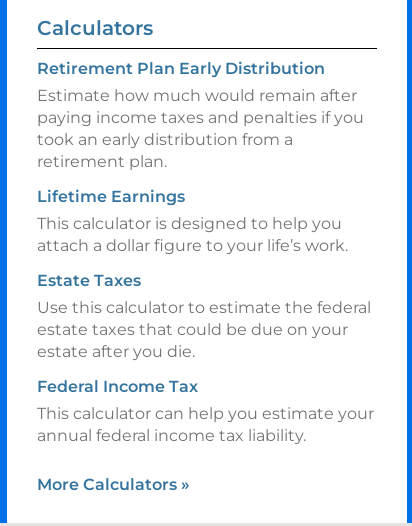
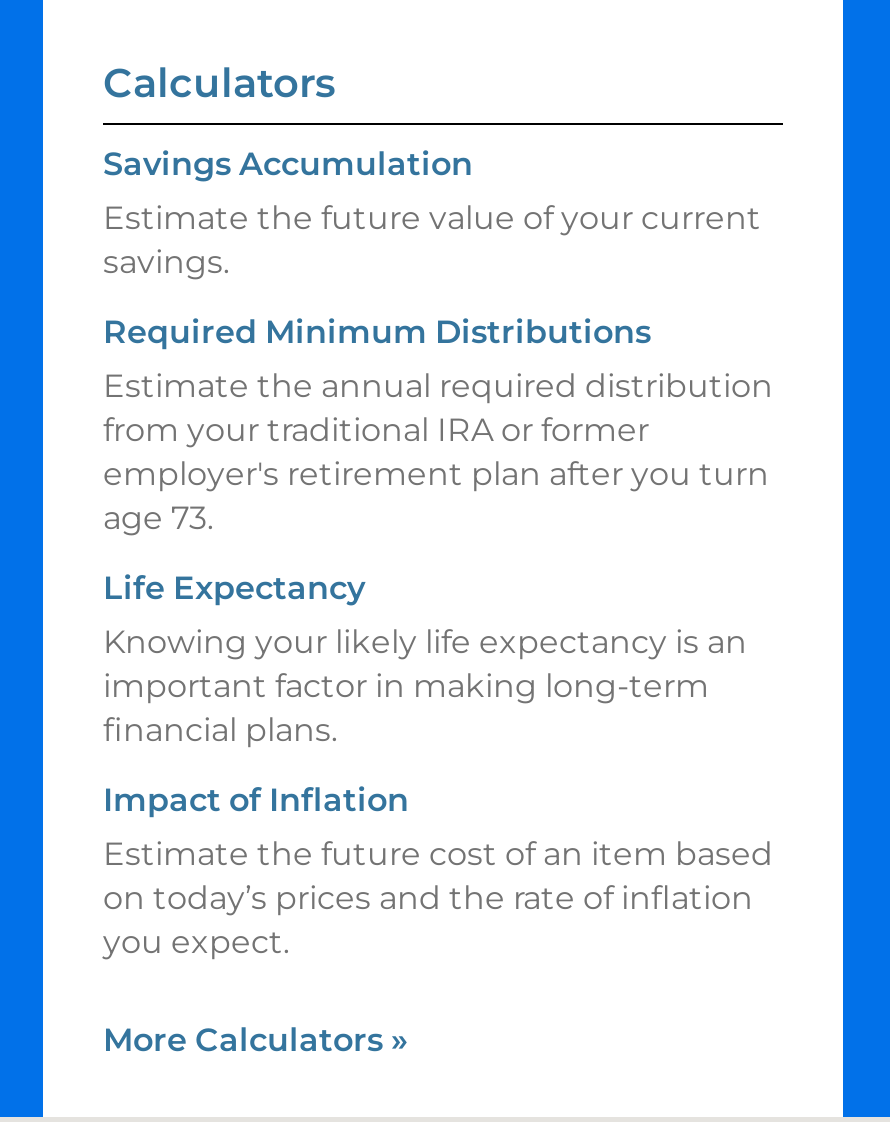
[37,59,364,171] Retirement Plan Early Distribution | Estimate how much would remain after | paying income taxes and penalties if you | took an early distribution from a | retirement plan. -> [103,145,761,281] Savings Accumulation | Estimate the future value of your current | savings.
[37,187,348,255] Lifetime Earnings | This calculator is designed to help you | attach a dollar figure to your life’s work. -> [103,313,773,537] Required Minimum Distributions | Estimate the annual required distribution | from your traditional IRA or former | employer's retirement plan after you turn | age 73.
[37,271,371,361] Estate Taxes | Use this calculator to estimate the federal | estate taxes that could be due on your | estate after you die. -> [103,569,747,749] Life Expectancy | Knowing your likely life expectancy is an | important factor in making long-term | financial plans.
[37,377,374,445] Federal Income Tax | This calculator can help you estimate your | annual federal income tax liability. -> [103,781,773,961] Impact of Inflation | Estimate the future cost of an item based | on today’s prices and the rate of inflation | you expect.

